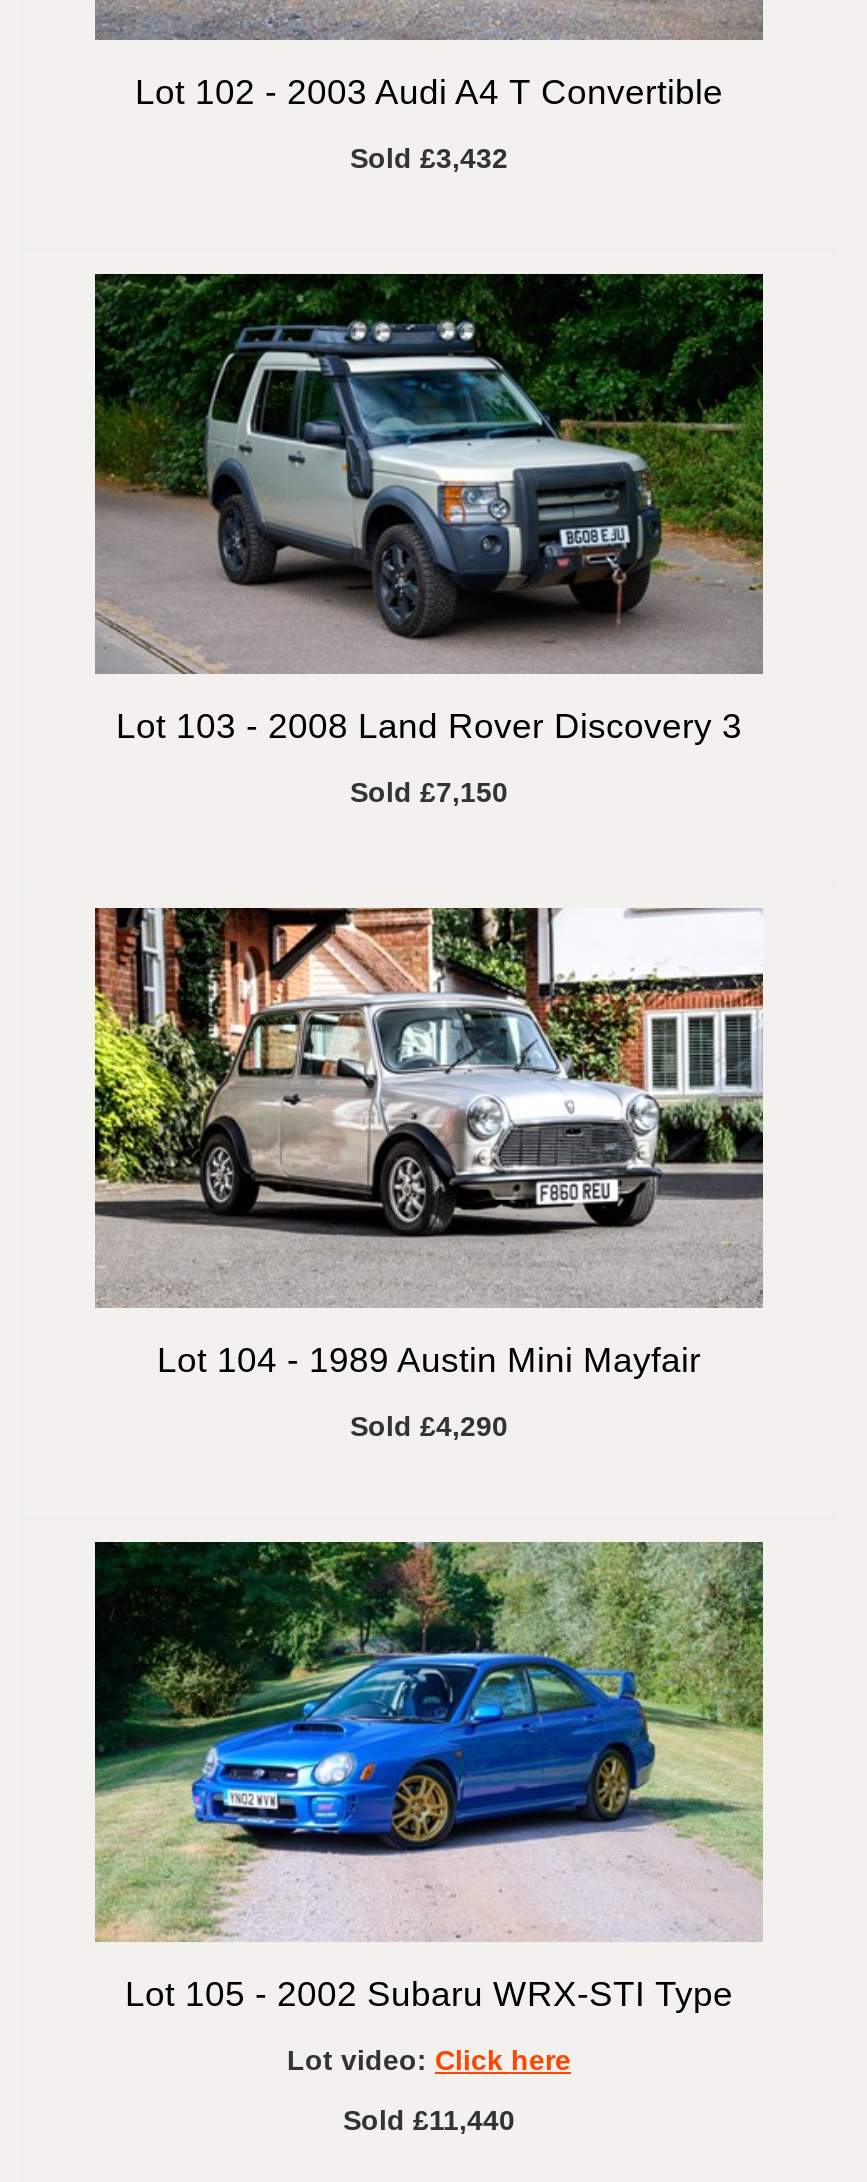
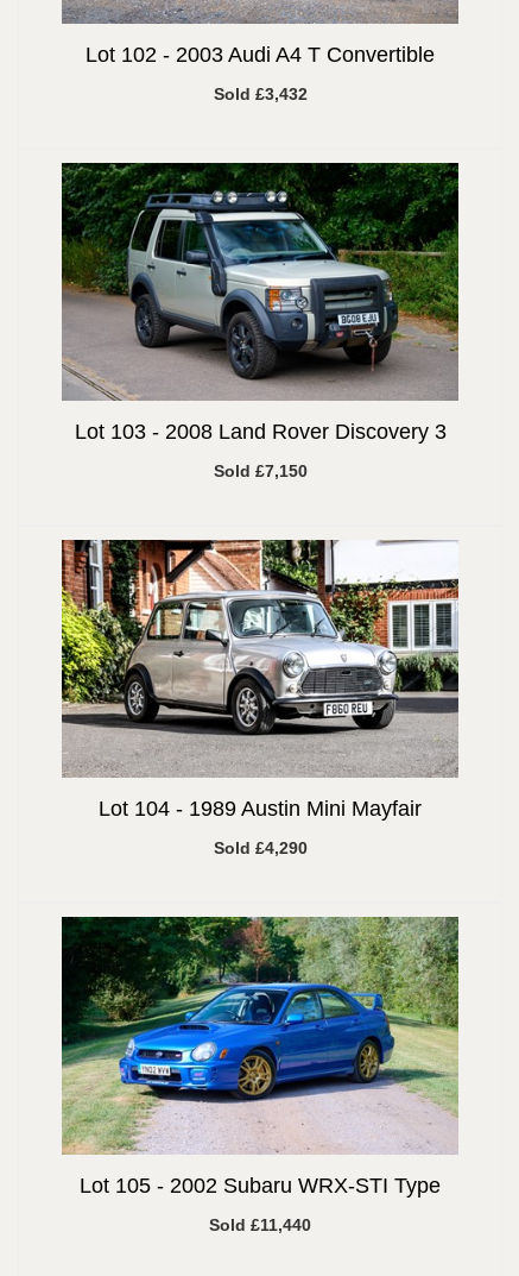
[287,2044,571,2076] Lot video: Click here -> none

